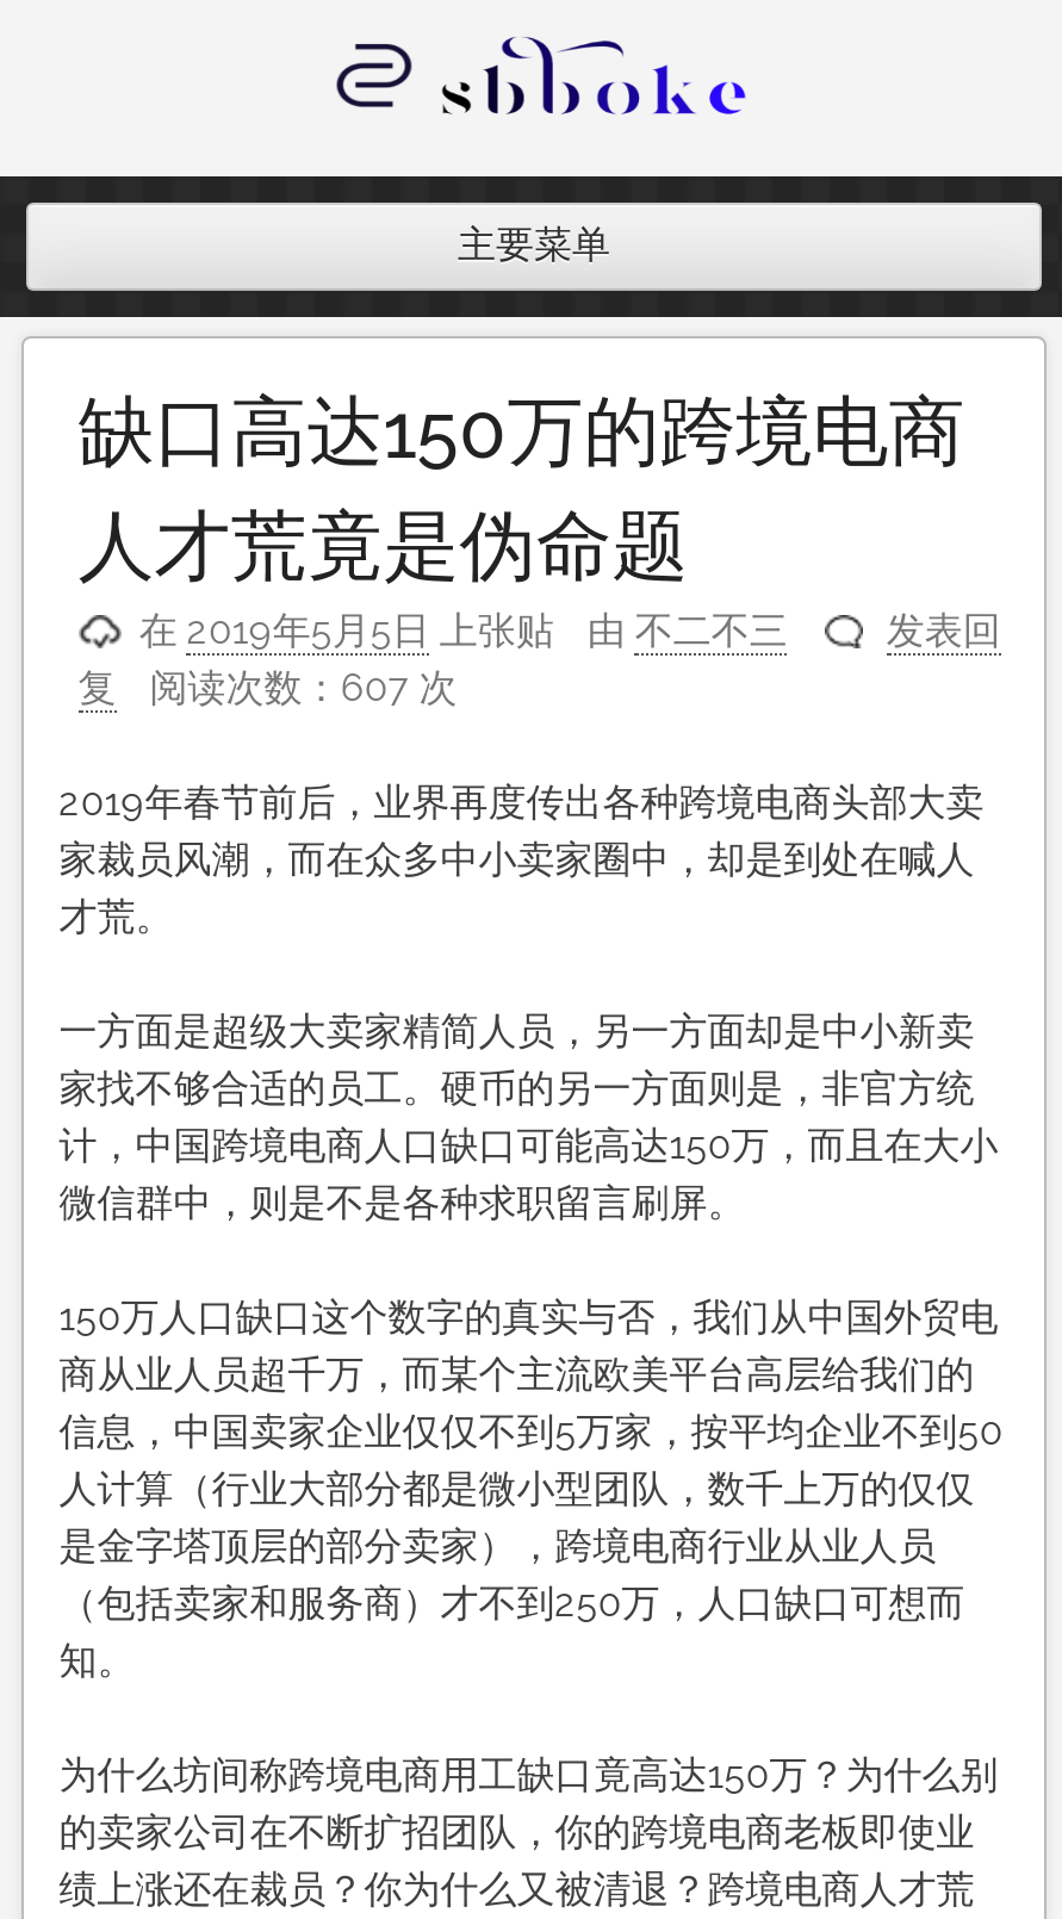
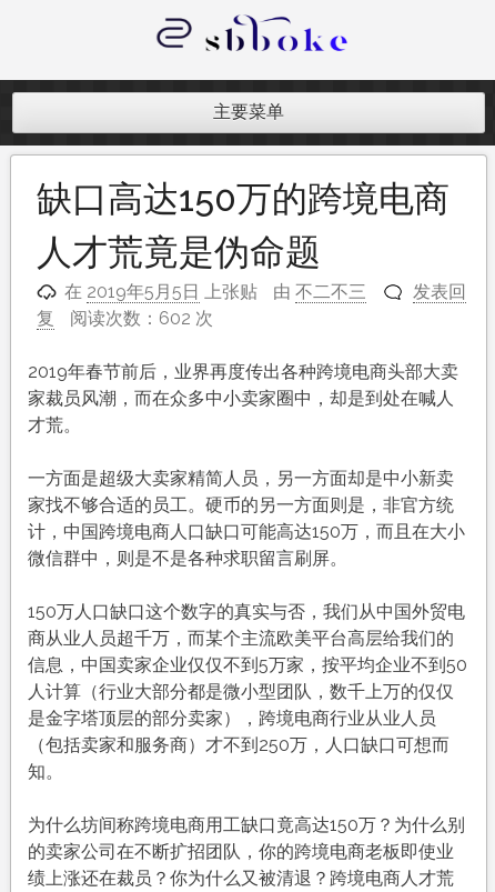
[78,666,457,711] 复 阅读次数：607 次 -> [36,308,213,329] 复 阅读次数：602 次

